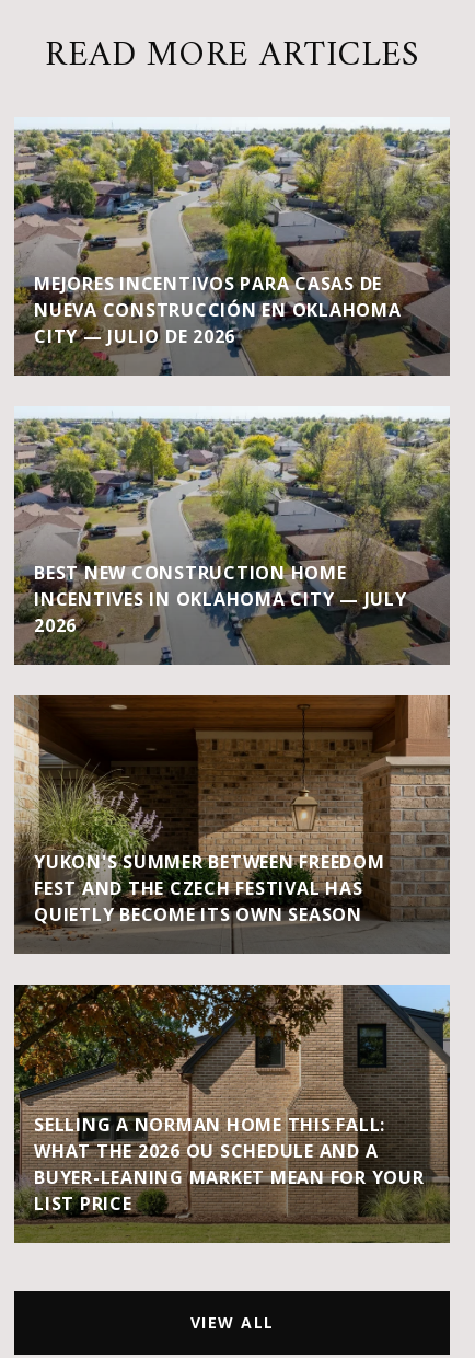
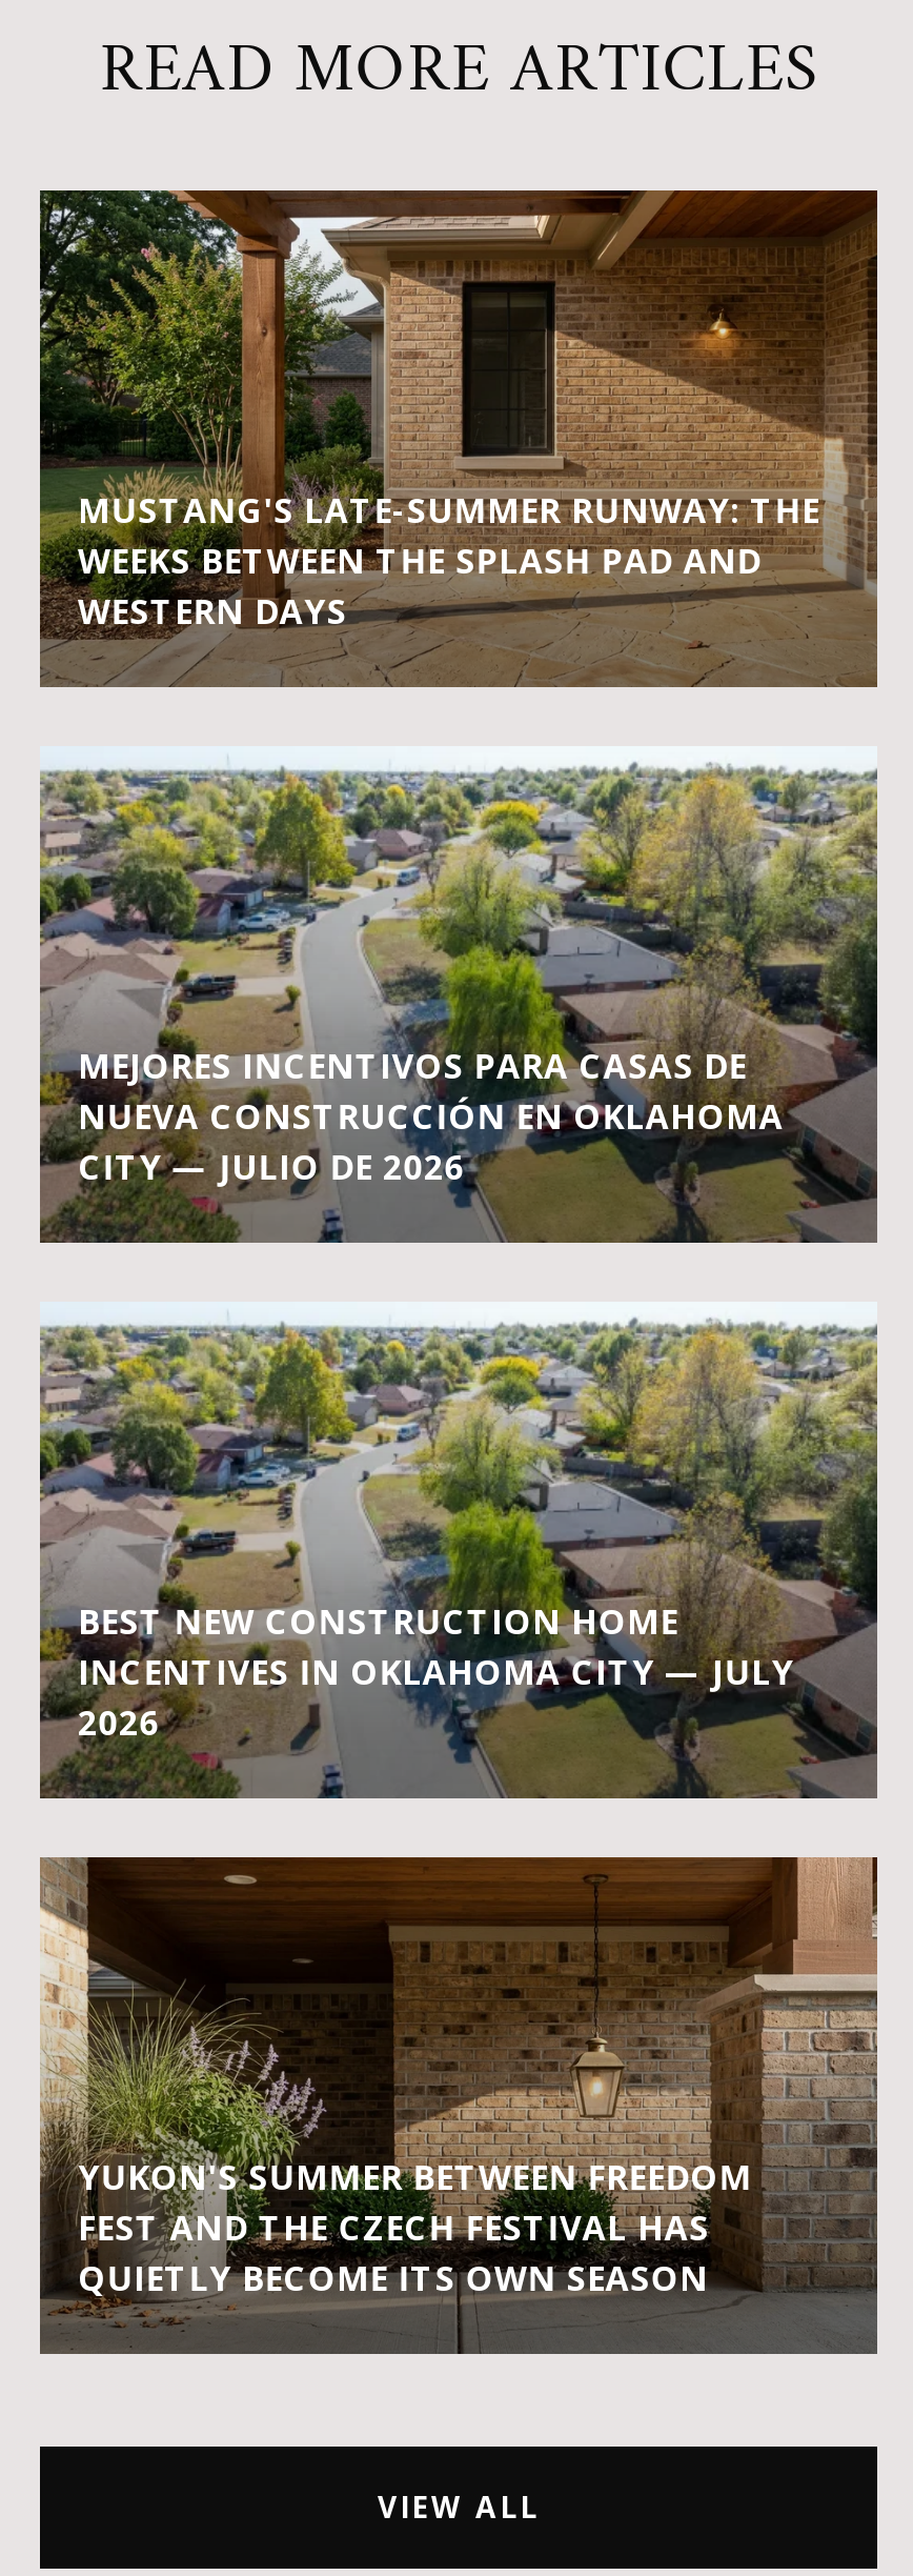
none -> [38,188,879,687] [image] | MUSTANG'S LATE-SUMMER RUNWAY: THE | WEEKS BETWEEN THE SPLASH PAD AND | WESTERN DAYS
moved [12,122,452,927] -> [36,754,881,2301]: [image] | MEJORES INCENTIVOS PARA CASAS DE | NUEVA CONSTRUCCIÓN EN OKLAHOMA | ... | FEST AND THE CZECH FESTIVAL HAS | QUIETLY BECOME ITS OWN SEASON
moved [13,909,99,951] -> [38,2268,202,2348]: [image]
[13,983,451,1243] [image] | SELLING A NORMAN HOME THIS FALL: | WHAT THE 2026 OU SCHEDULE AND A | BUYER-LEANING MARKET MEAN FOR YOUR | LIST PRICE -> none

